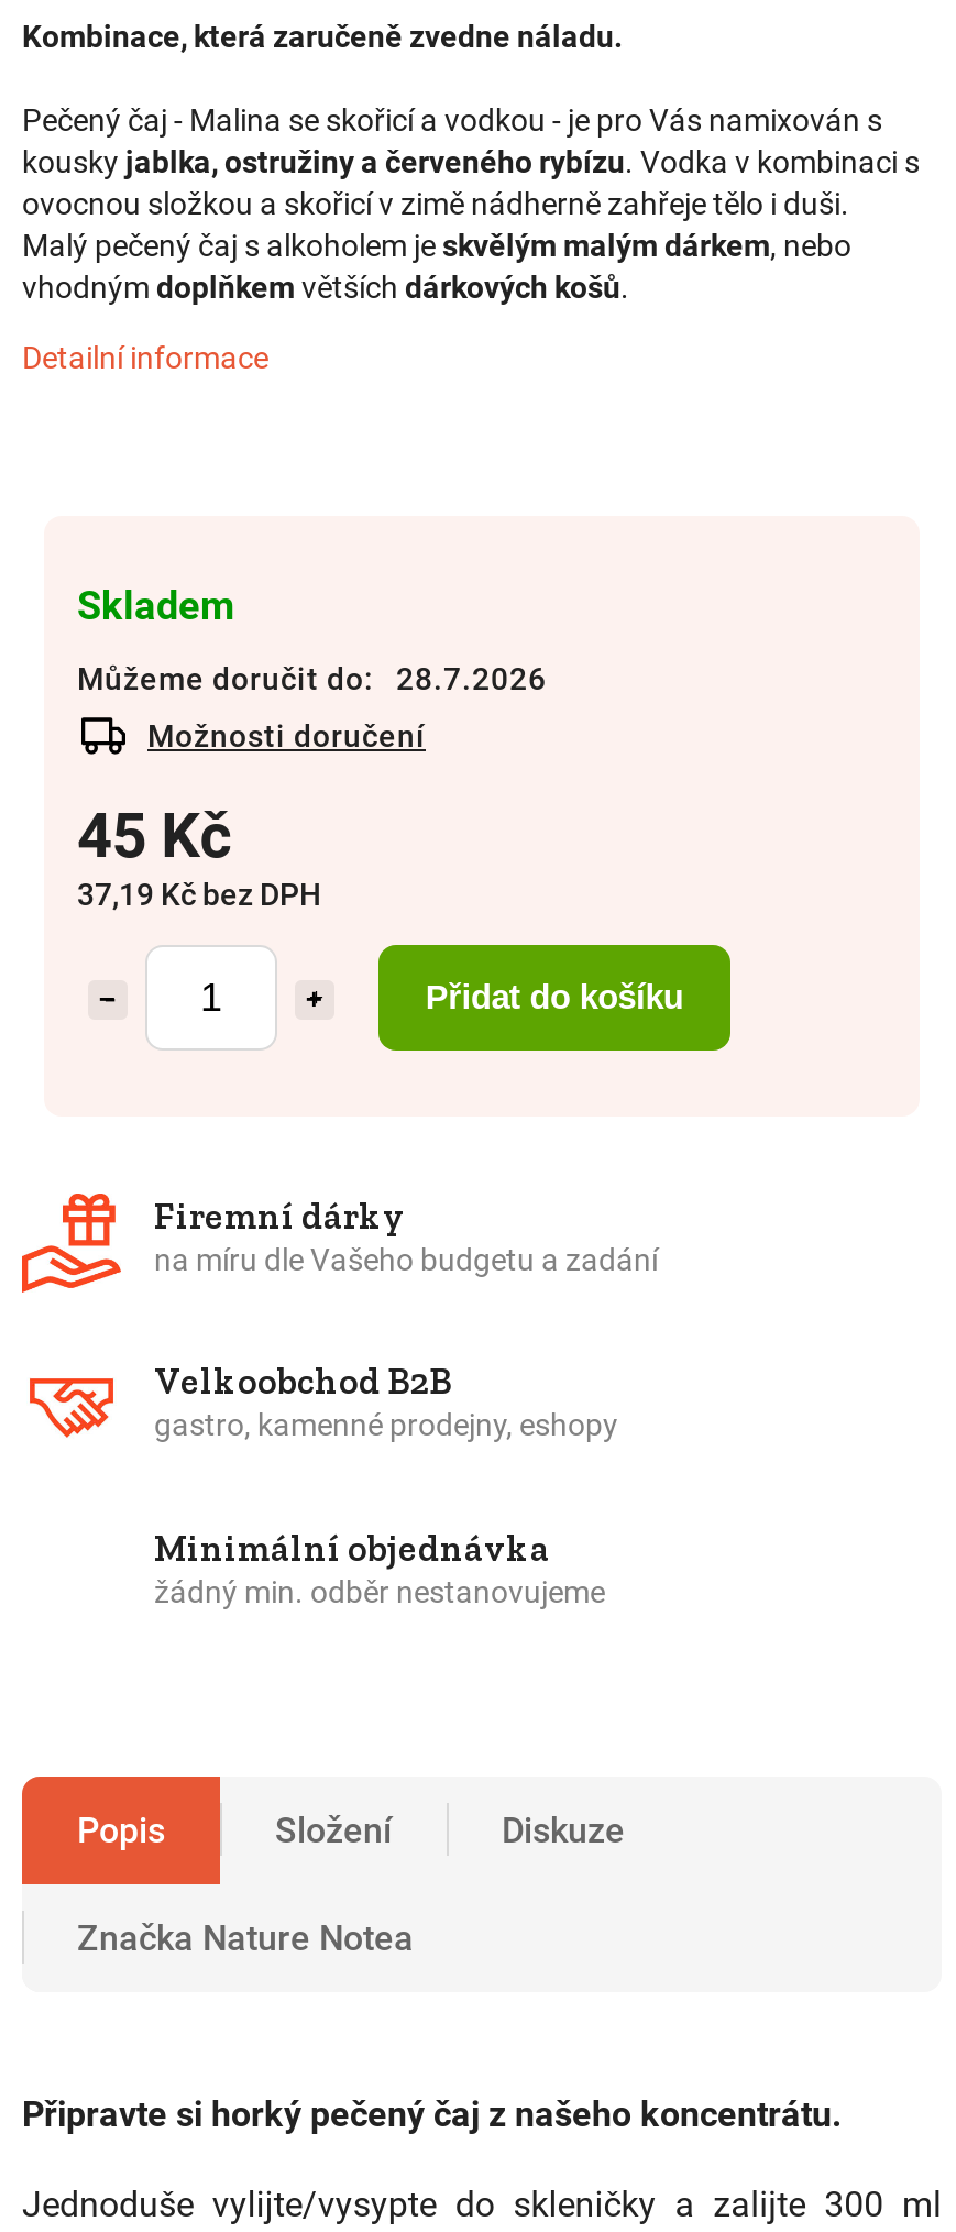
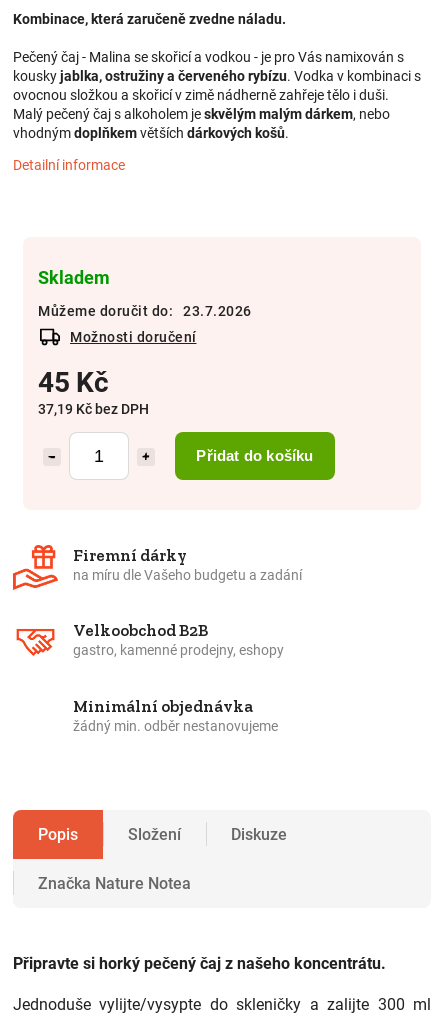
[77,660,547,695] Můžeme doručit do: 28.7.2026 -> [38,302,251,318] Můžeme doručit do: 23.7.2026

